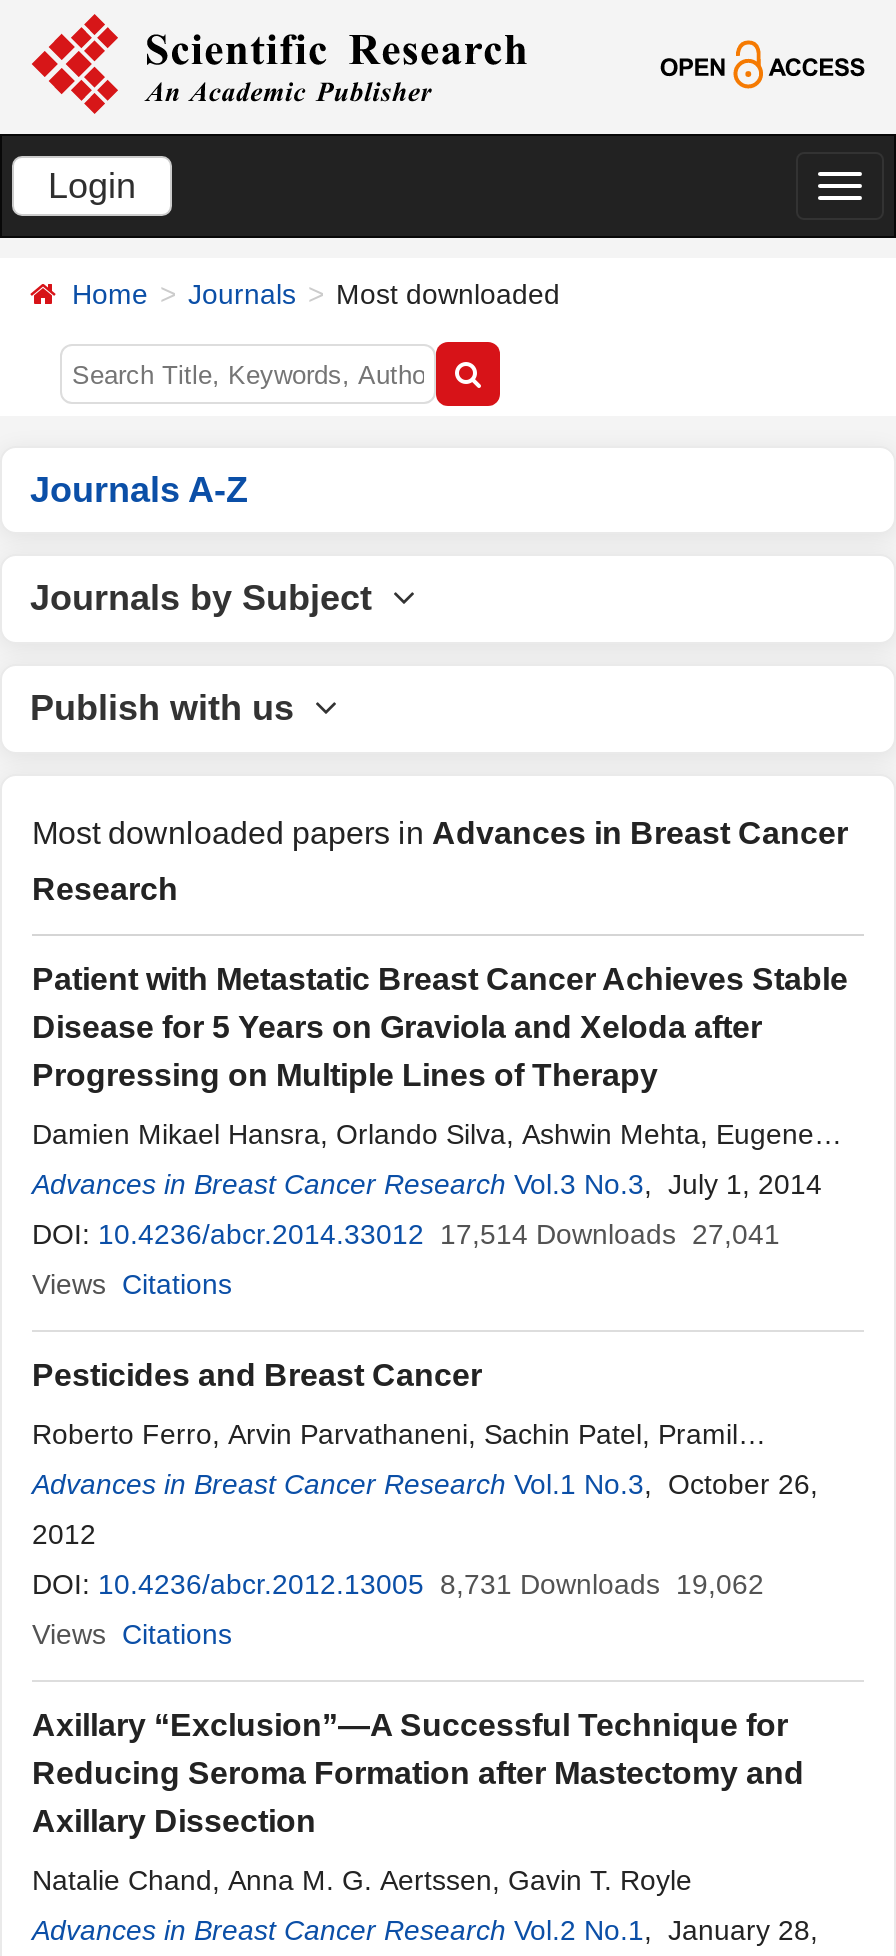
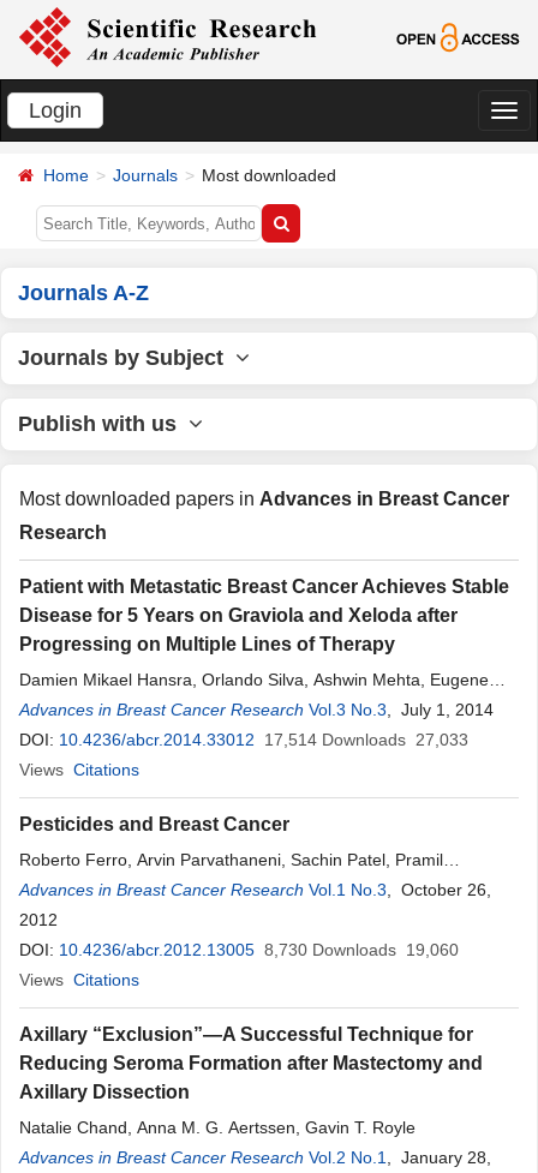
[32,1218,780,1250] DOI: 10.4236/abcr.2014.33012 17,514 Downloads 27,041 -> [19,730,468,749] DOI: 10.4236/abcr.2014.33012 17,514 Downloads 27,033
[32,1568,764,1600] DOI: 10.4236/abcr.2012.13005 8,731 Downloads 19,062 -> [19,940,459,959] DOI: 10.4236/abcr.2012.13005 8,730 Downloads 19,060

